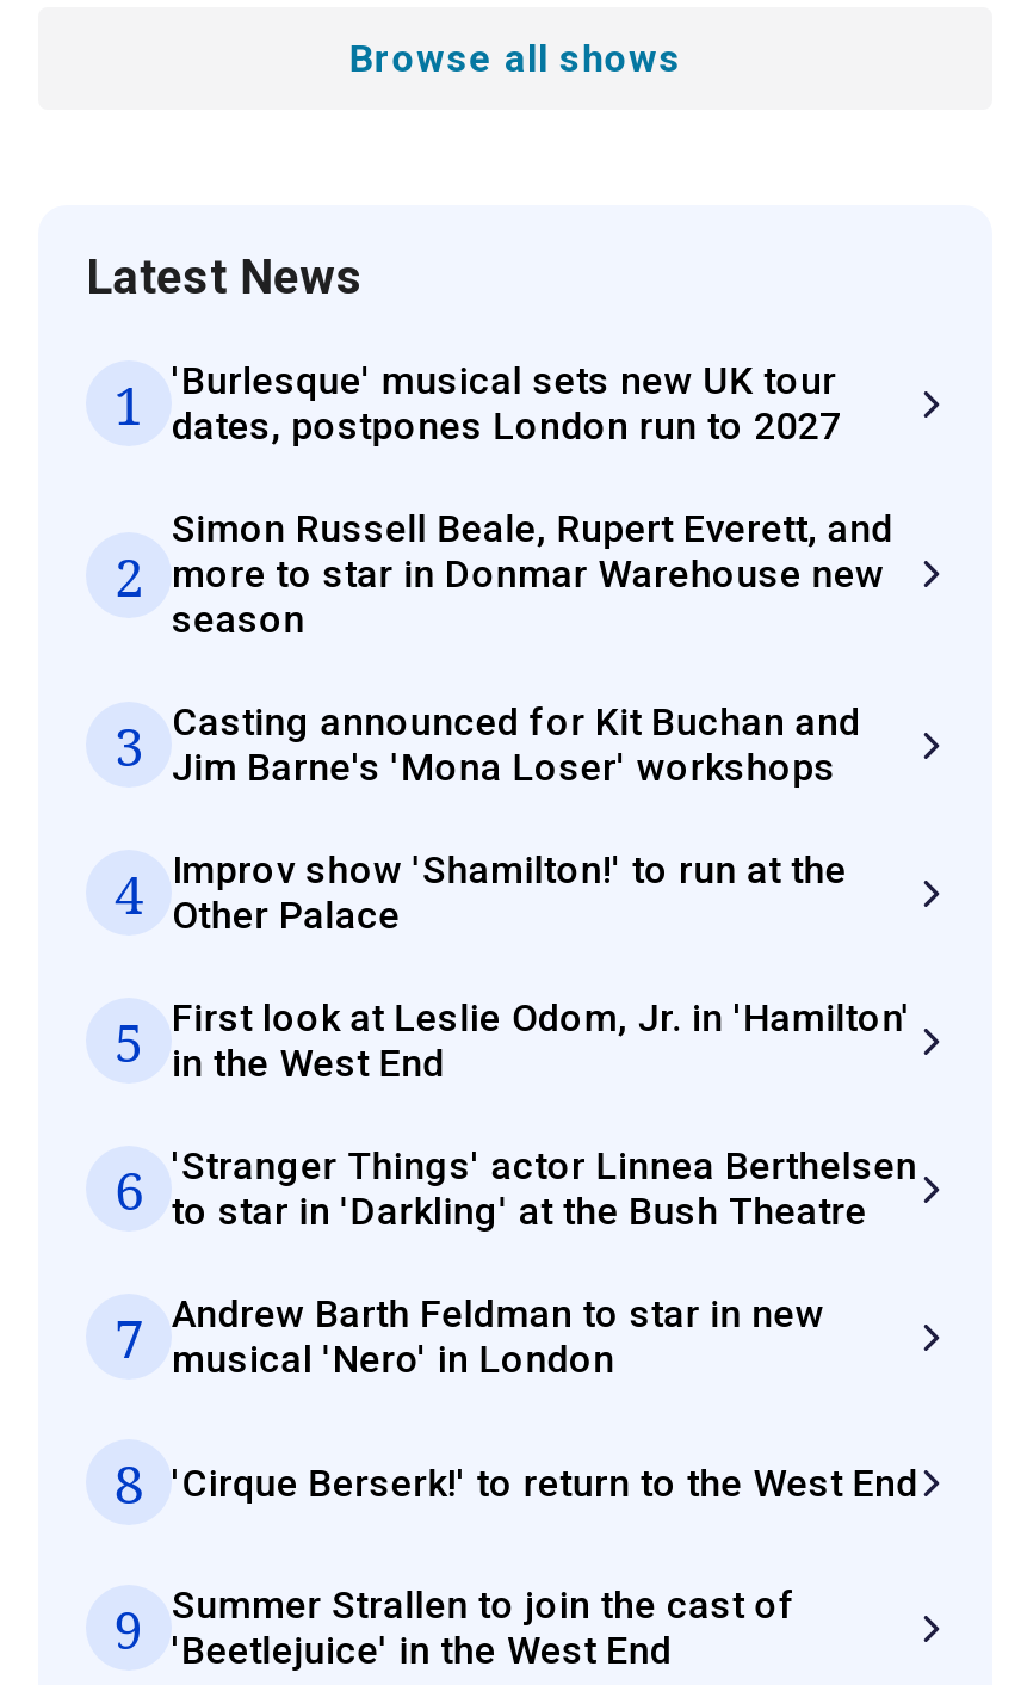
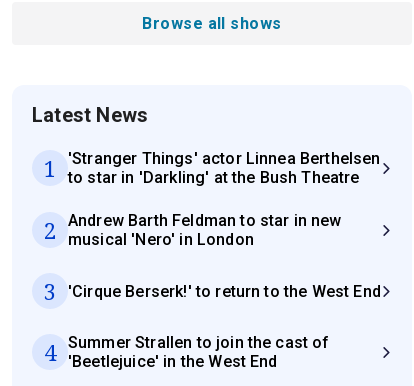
[114,358,841,610] 'Burlesque' musical sets new UK tour | dates, postpones London run to 2027 | 2 -> none
[114,506,911,1225] Simon Russell Beale, Rupert Everett, and | more to star in Donmar Warehouse new | season | 3 | Casting announced for Kit Buchan and | Jim Barne's 'Mona Loser' workshops | 4 | Improv show 'Shamilton!' to run at the | Other Palace | 5 | First look at Leslie Odom, Jr. in 'Hamilton' | in the West End | 6 -> none
[114,1291,824,1382] 7 Andrew Barth Feldman to star in new musical 'Nero' in London -> [44,211,342,249] 2 Andrew Barth Feldman to star in new musical 'Nero' in London
[114,1447,918,1518] 8 'Cirque Berserk!' to return to the West End -> [44,276,381,306] 3 'Cirque Berserk!' to return to the West End
[114,1583,796,1673] 9 Summer Strallen to join the cast of 'Beetlejuice' in the West End -> [44,333,330,371] 4 Summer Strallen to join the cast of 'Beetlejuice' in the West End

